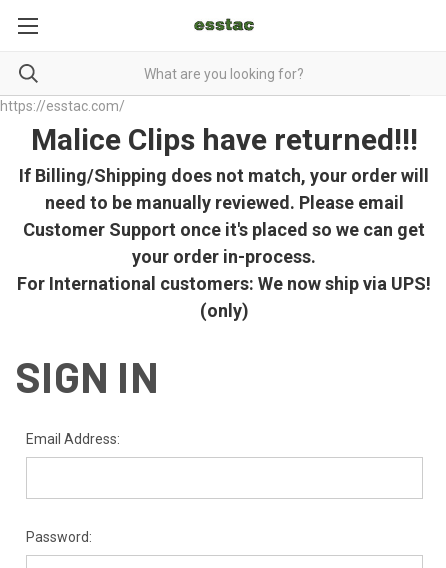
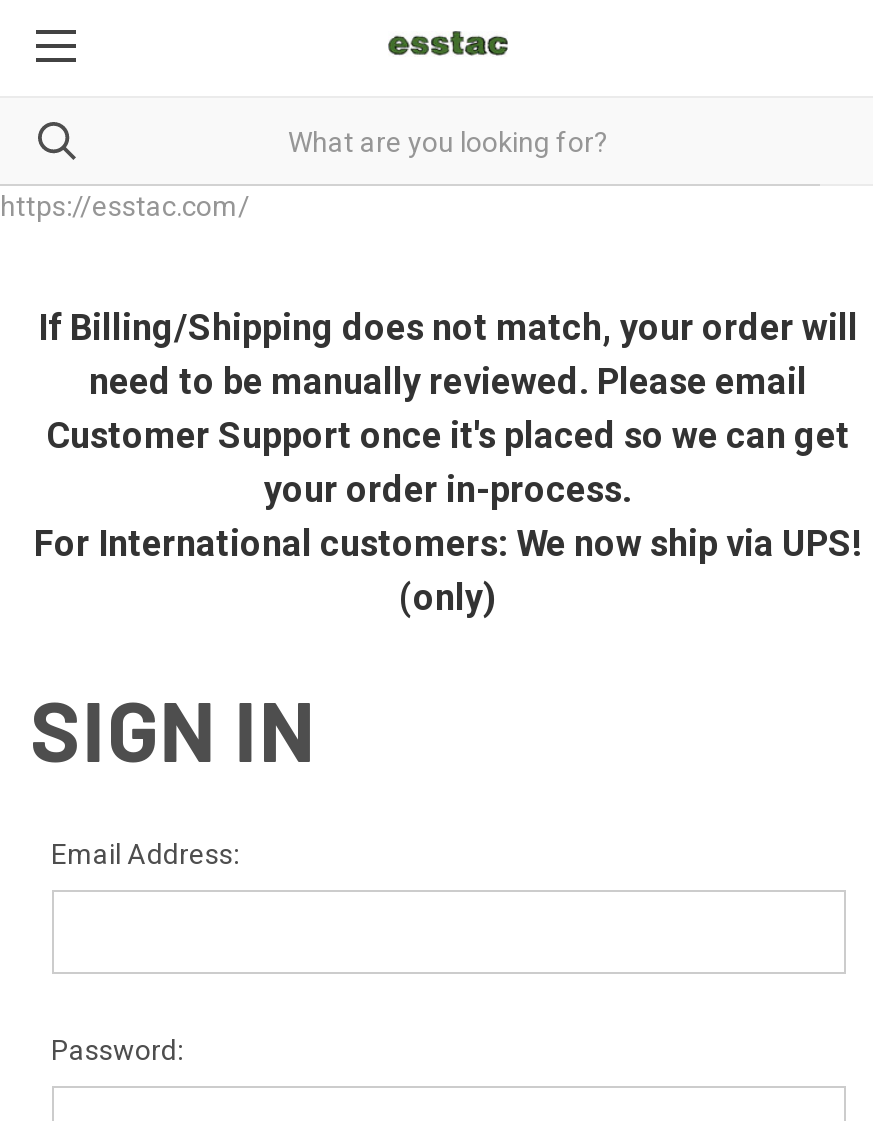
[30,122,417,157] Malice Clips have returned!!! -> none

